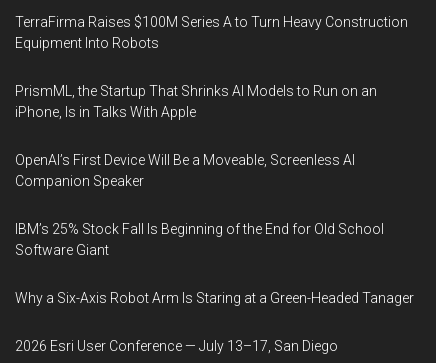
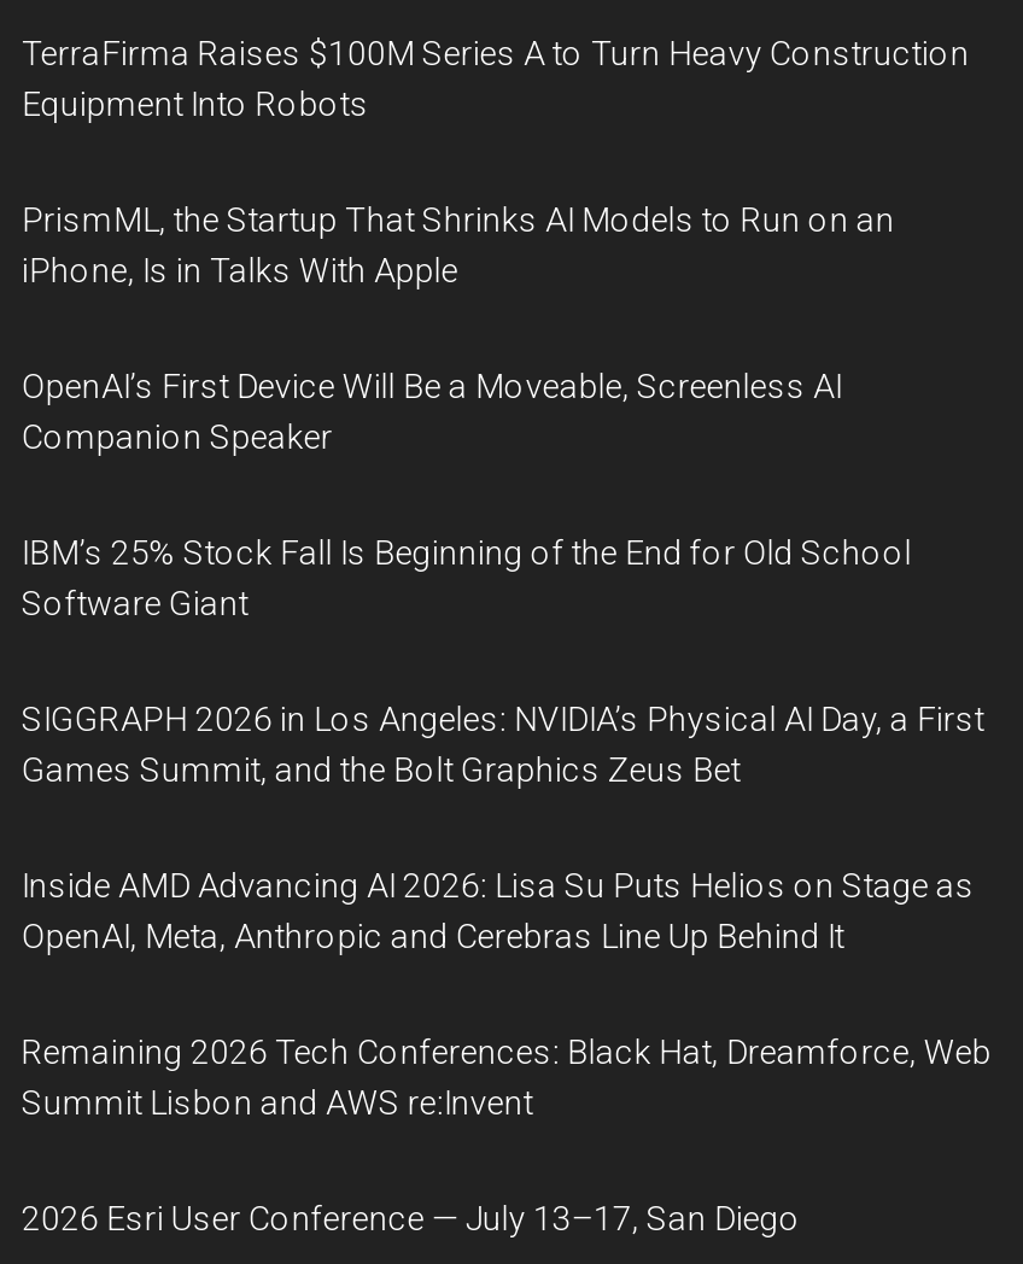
[15,290,414,306] Why a Six-Axis Robot Arm Is Staring at a Green-Headed Tanager -> [21,700,991,1122] SIGGRAPH 2026 in Los Angeles: NVIDIA’s Physical AI Day, a First | Games Summit, and the Bolt Graphics Zeus Bet | Inside AMD Advancing AI 2026: Lisa Su Puts Helios on Stage as | OpenAI, Meta, Anthropic and Cerebras Line Up Behind It | Remaining 2026 Tech Conferences: Black Hat, Dreamforce, Web | Summit Lisbon and AWS re:Invent

